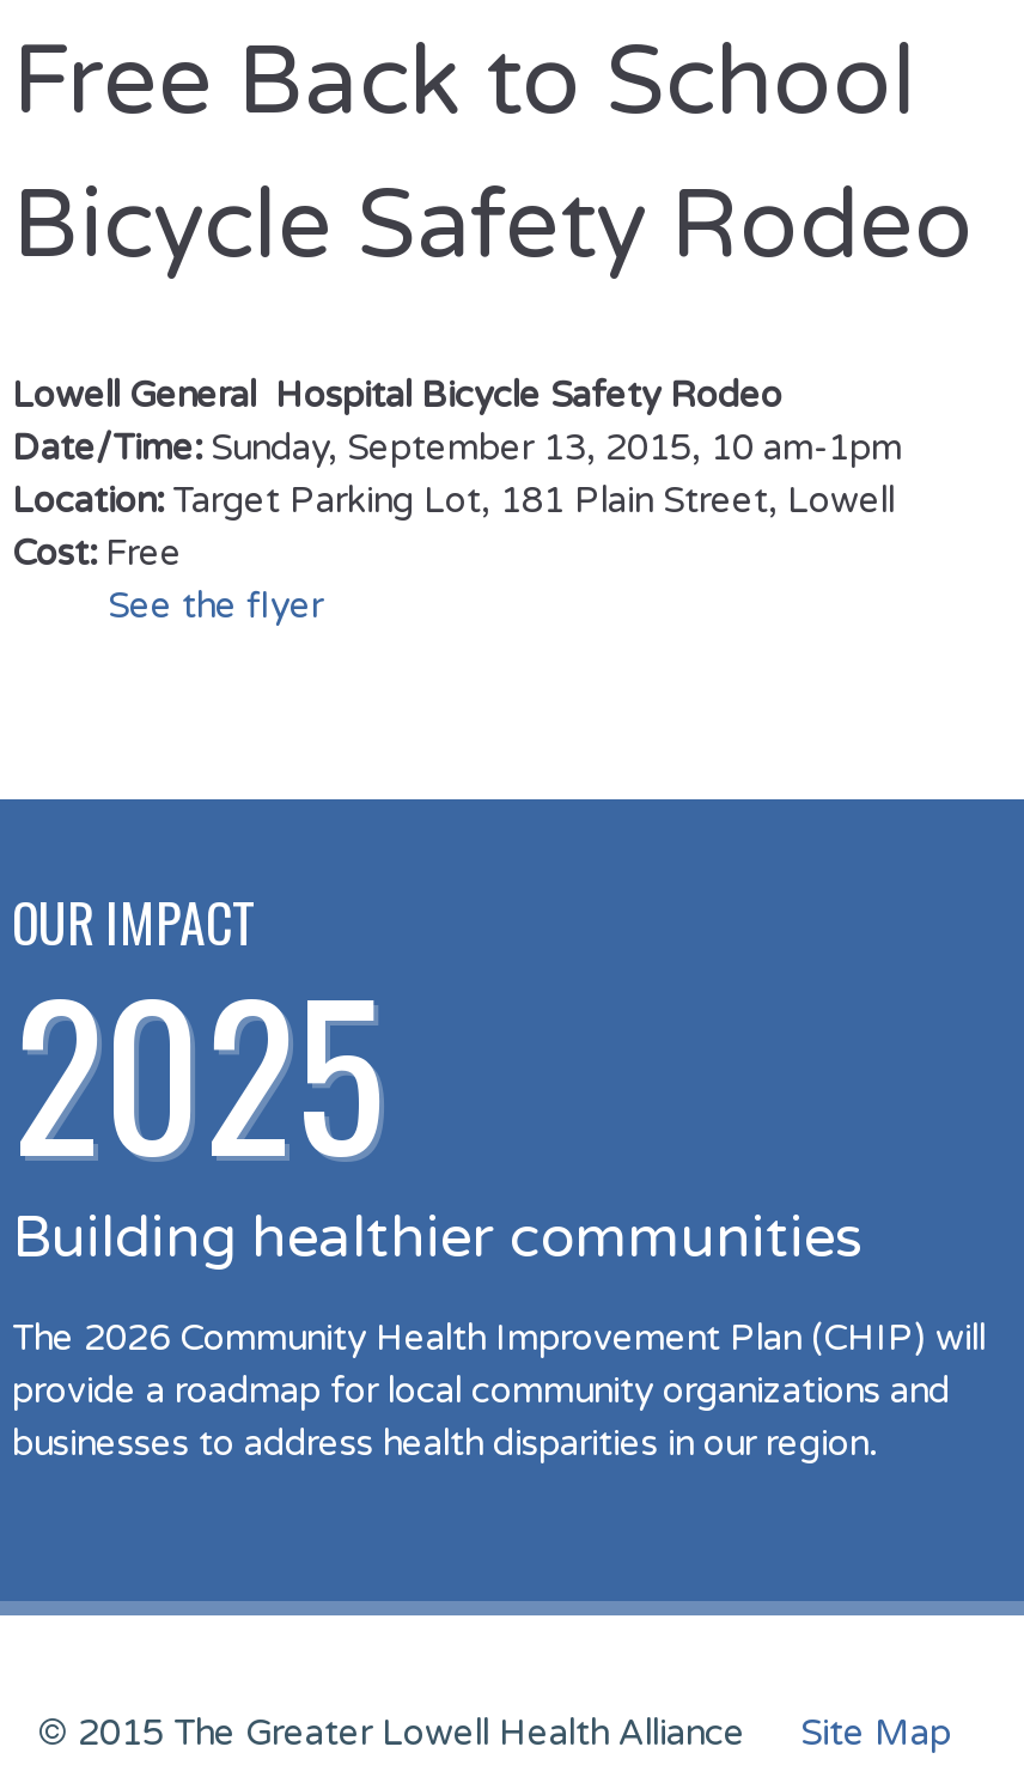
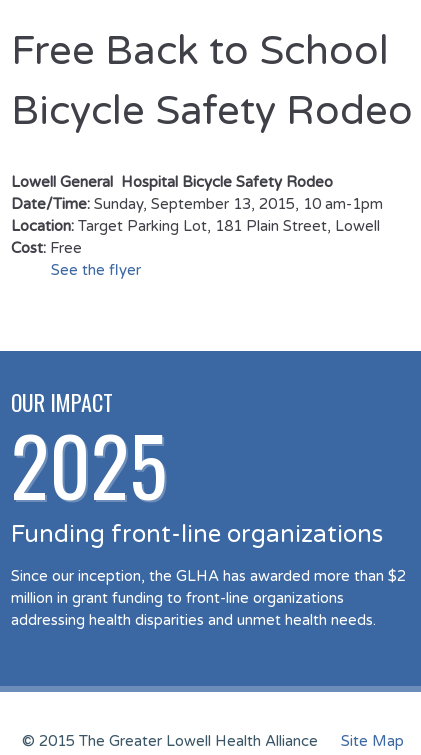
[12,1204,861,1273] Building healthier communities -> [11,520,383,549] Funding front-line organizations
[12,1316,986,1465] The 2026 Community Health Improvement Plan (CHIP) will | provide a roadmap for local community organizations and | businesses to address health disparities in our region. -> [11,567,406,629] Since our inception, the GLHA has awarded more than $2 | million in grant funding to front-line organizations | addressing health disparities and unmet health needs.

